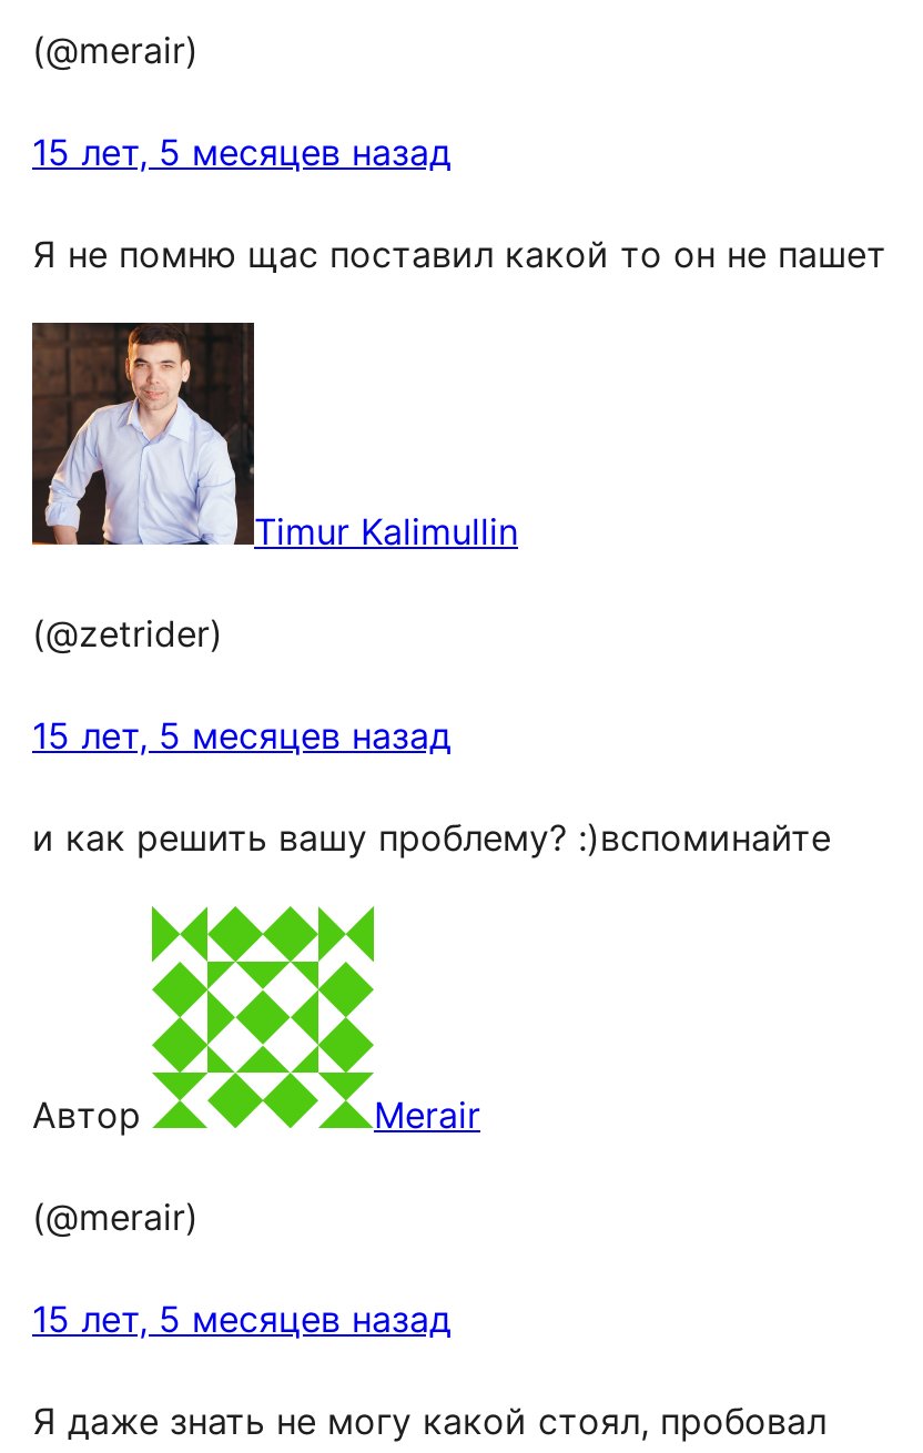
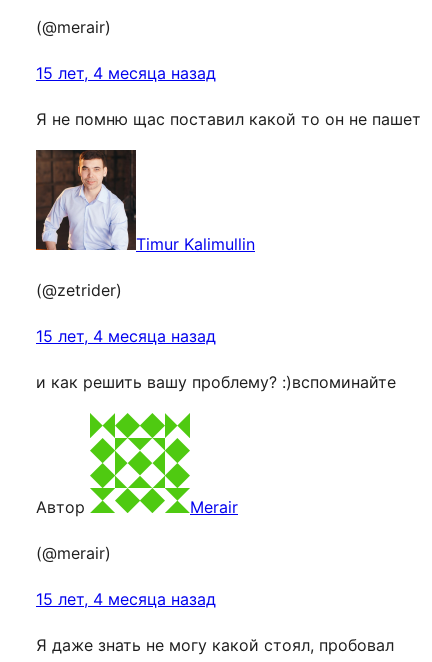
[32,130,452,174] 15 лет, 5 месяцев назад -> [36,63,216,83] 15 лет, 4 месяца назад
[32,713,452,758] 15 лет, 5 месяцев назад -> [36,326,216,346] 15 лет, 4 месяца назад
[32,1297,452,1341] 15 лет, 5 месяцев назад -> [36,589,216,609] 15 лет, 4 месяца назад

